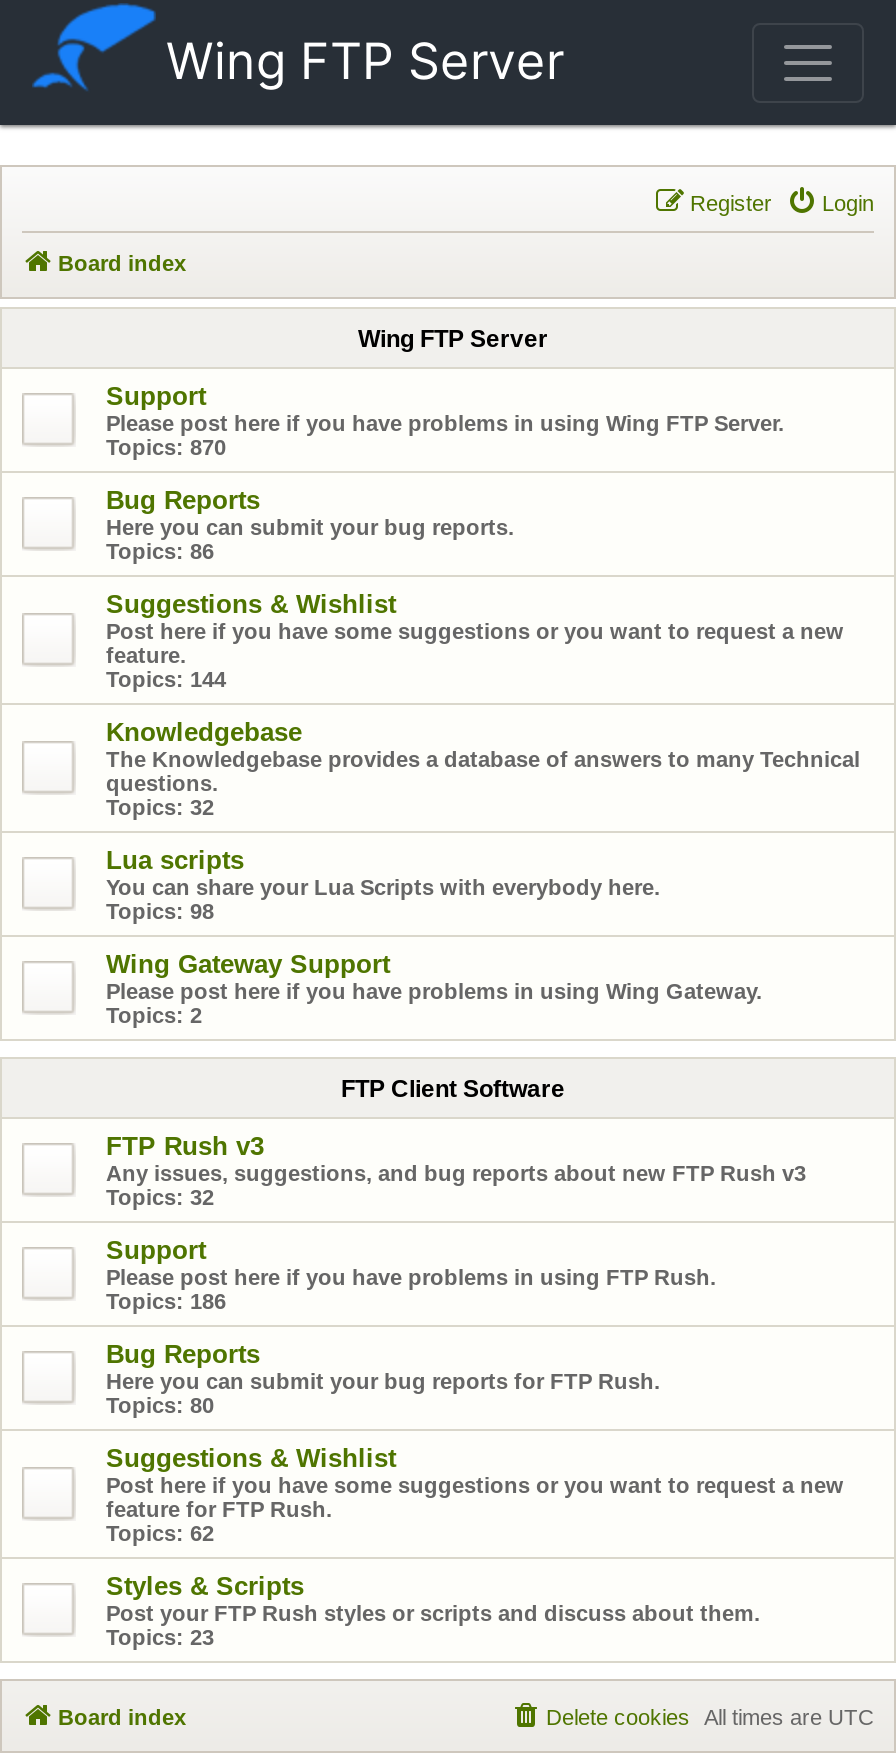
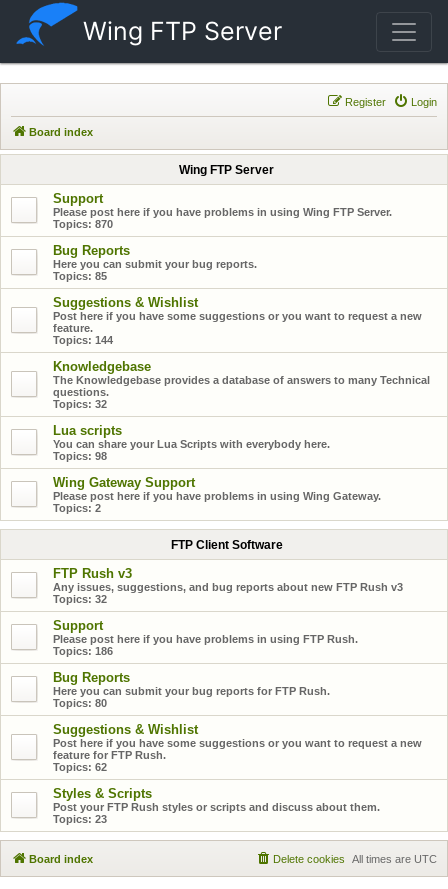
[106,539,214,563] Topics: 86 -> [53,270,107,282] Topics: 85

